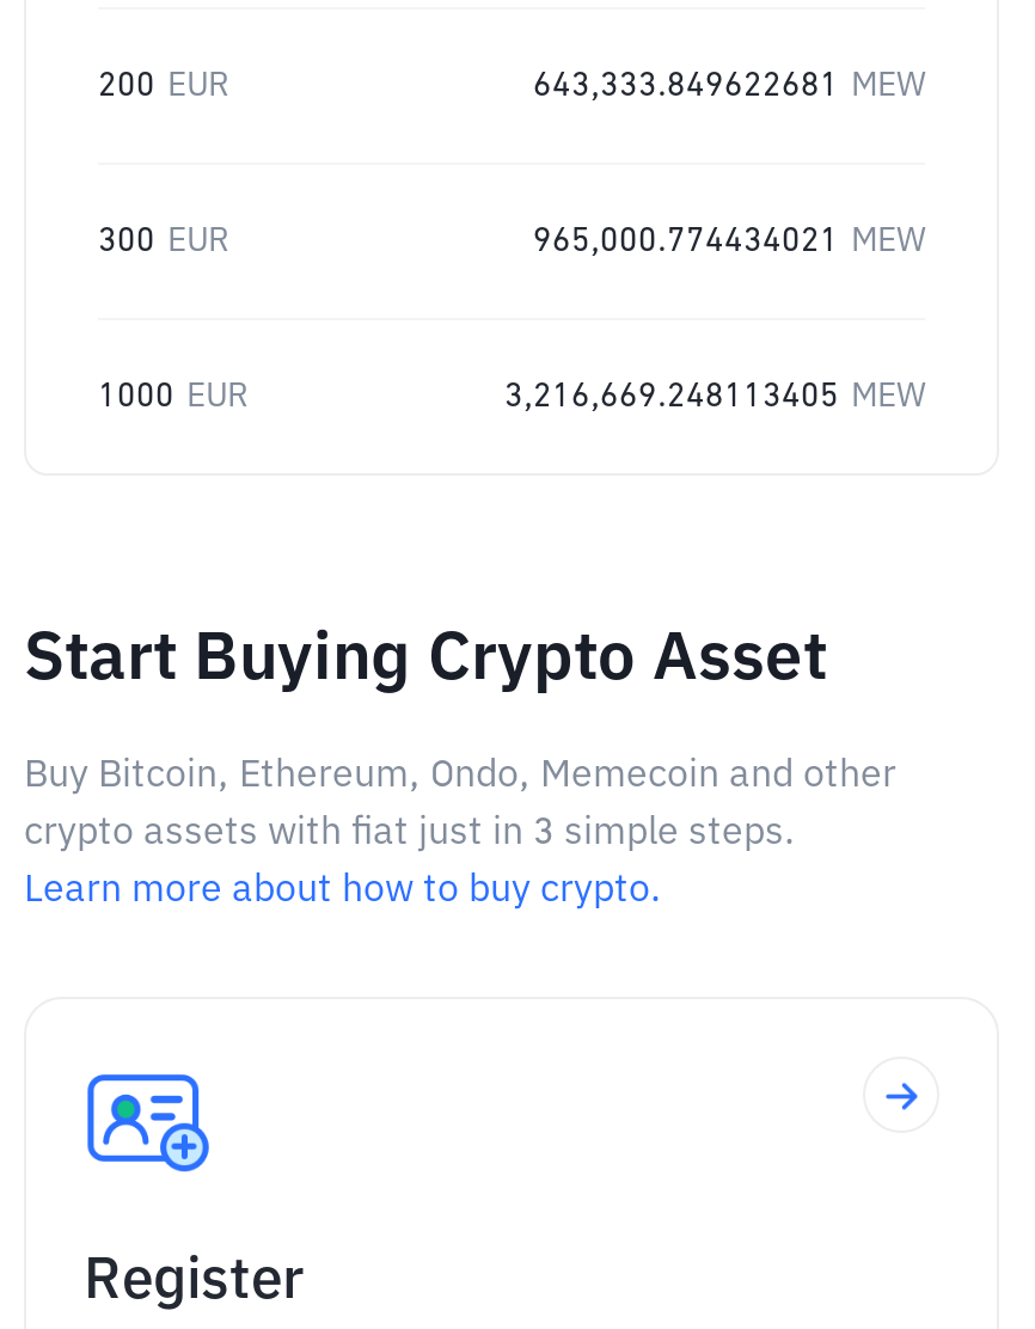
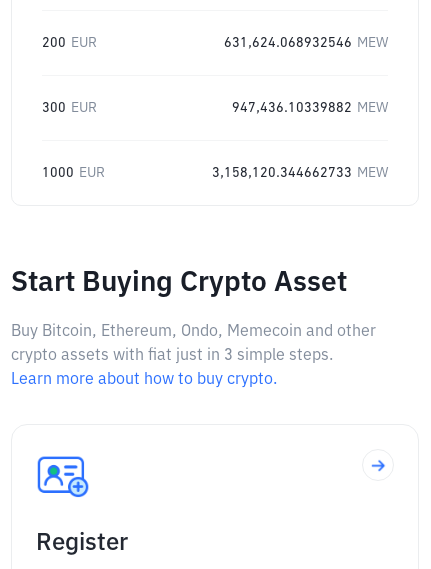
[533,69,925,103] 643,333.849622681 MEW -> [224,36,388,50] 631,624.068932546 MEW
[533,225,925,258] 965,000.774434021 MEW -> [232,101,388,115] 947,436.10339882 MEW
[504,380,925,414] 3,216,669.248113405 MEW -> [212,166,388,180] 3,158,120.344662733 MEW

